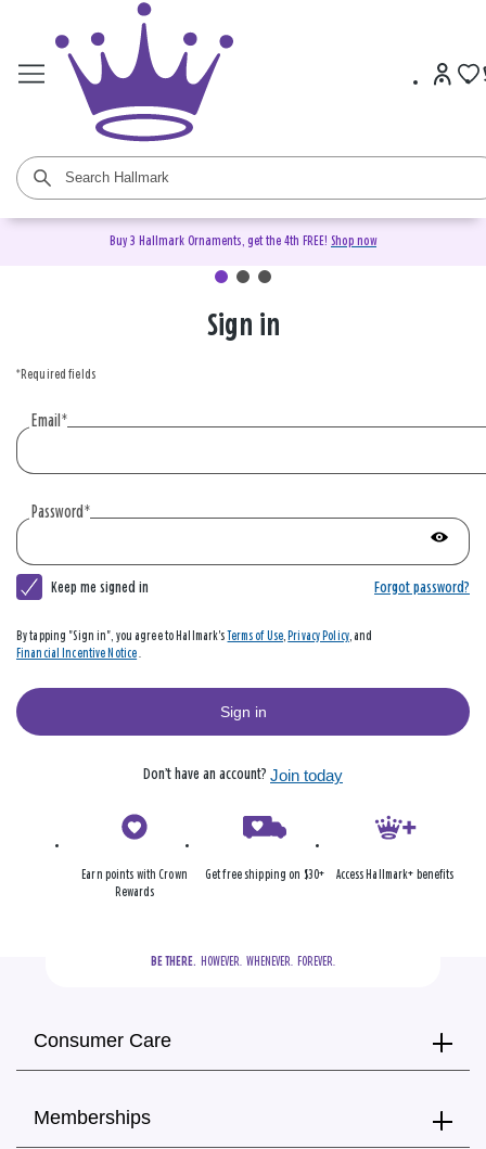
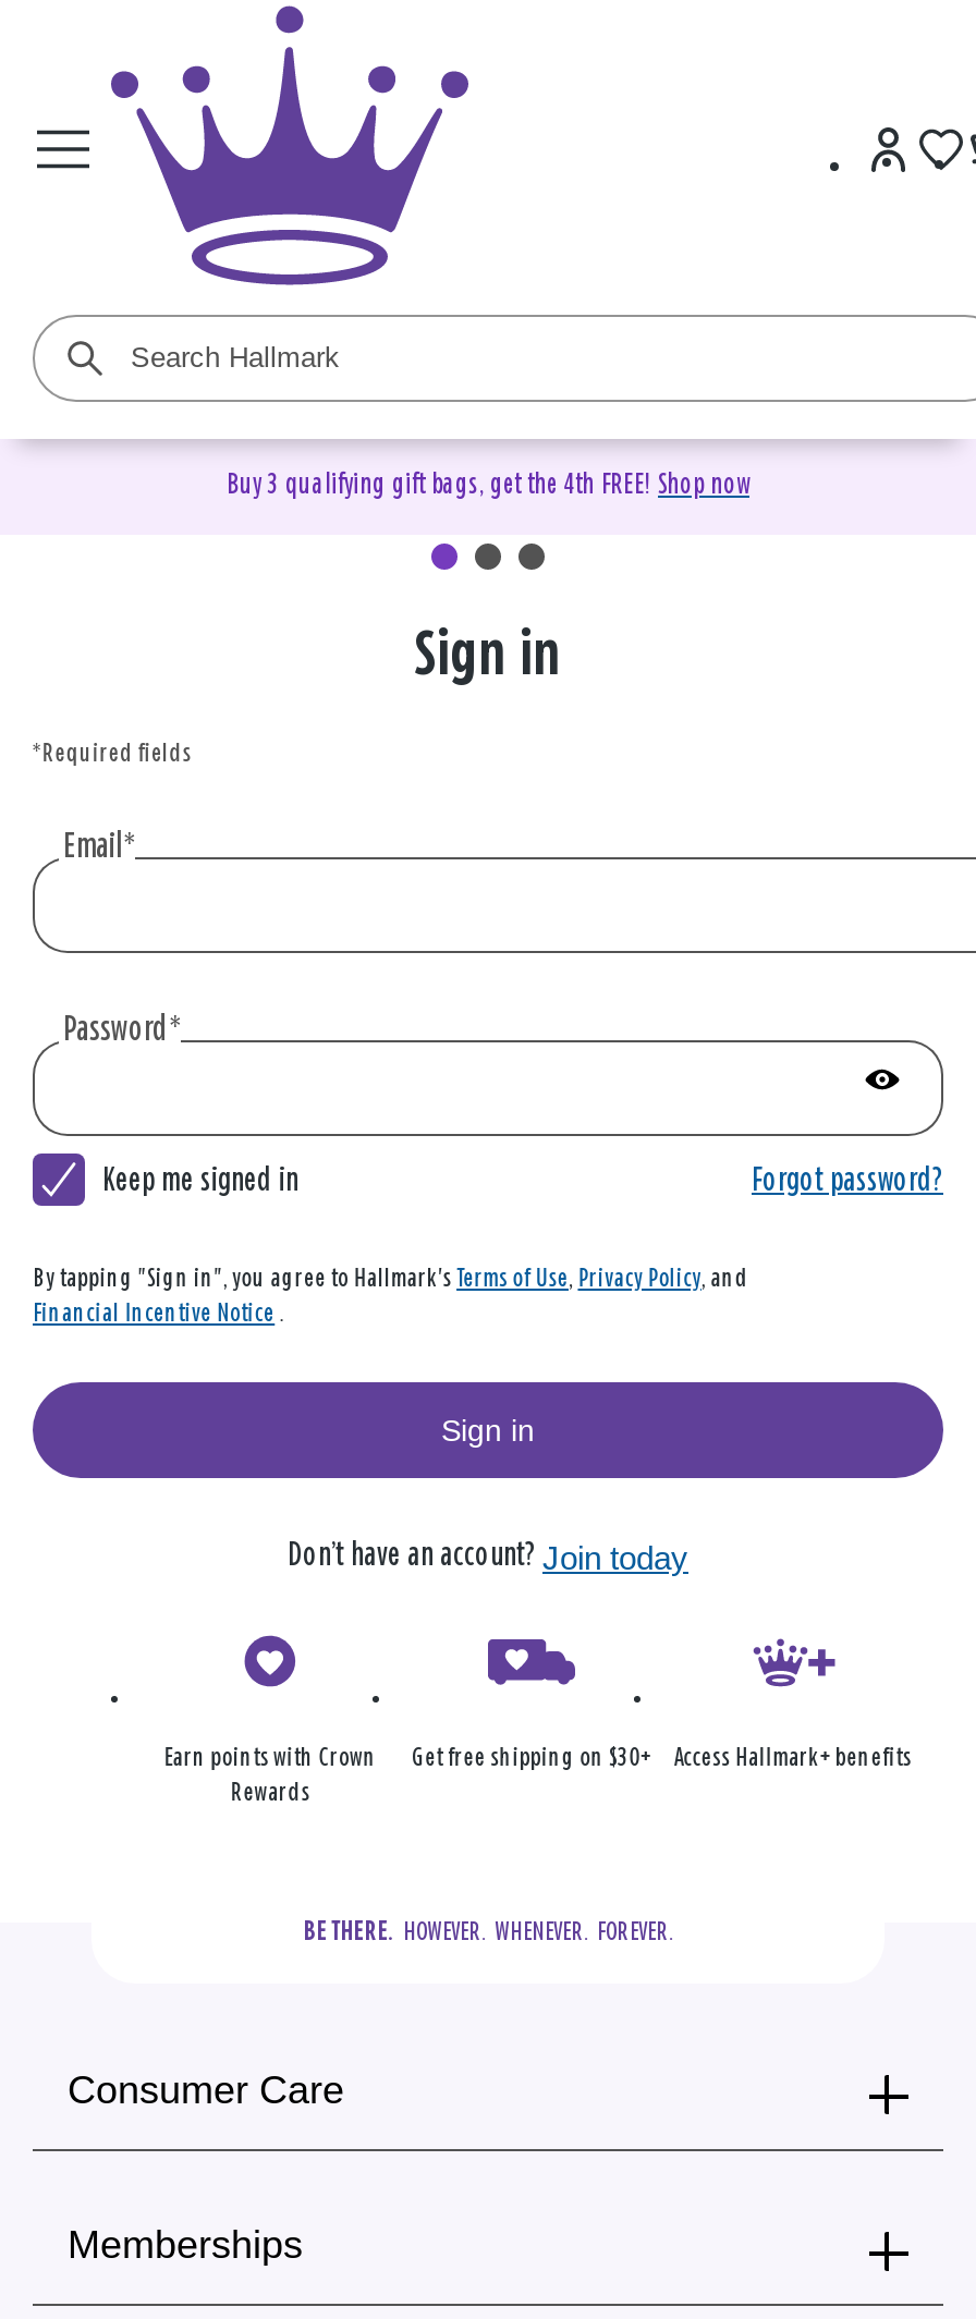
[110,234,376,249] Buy 3 Hallmark Ornaments, get the 4th FREE! Shop now -> [227,472,749,500] Buy 3 qualifying gift bags, get the 4th FREE! Shop now

